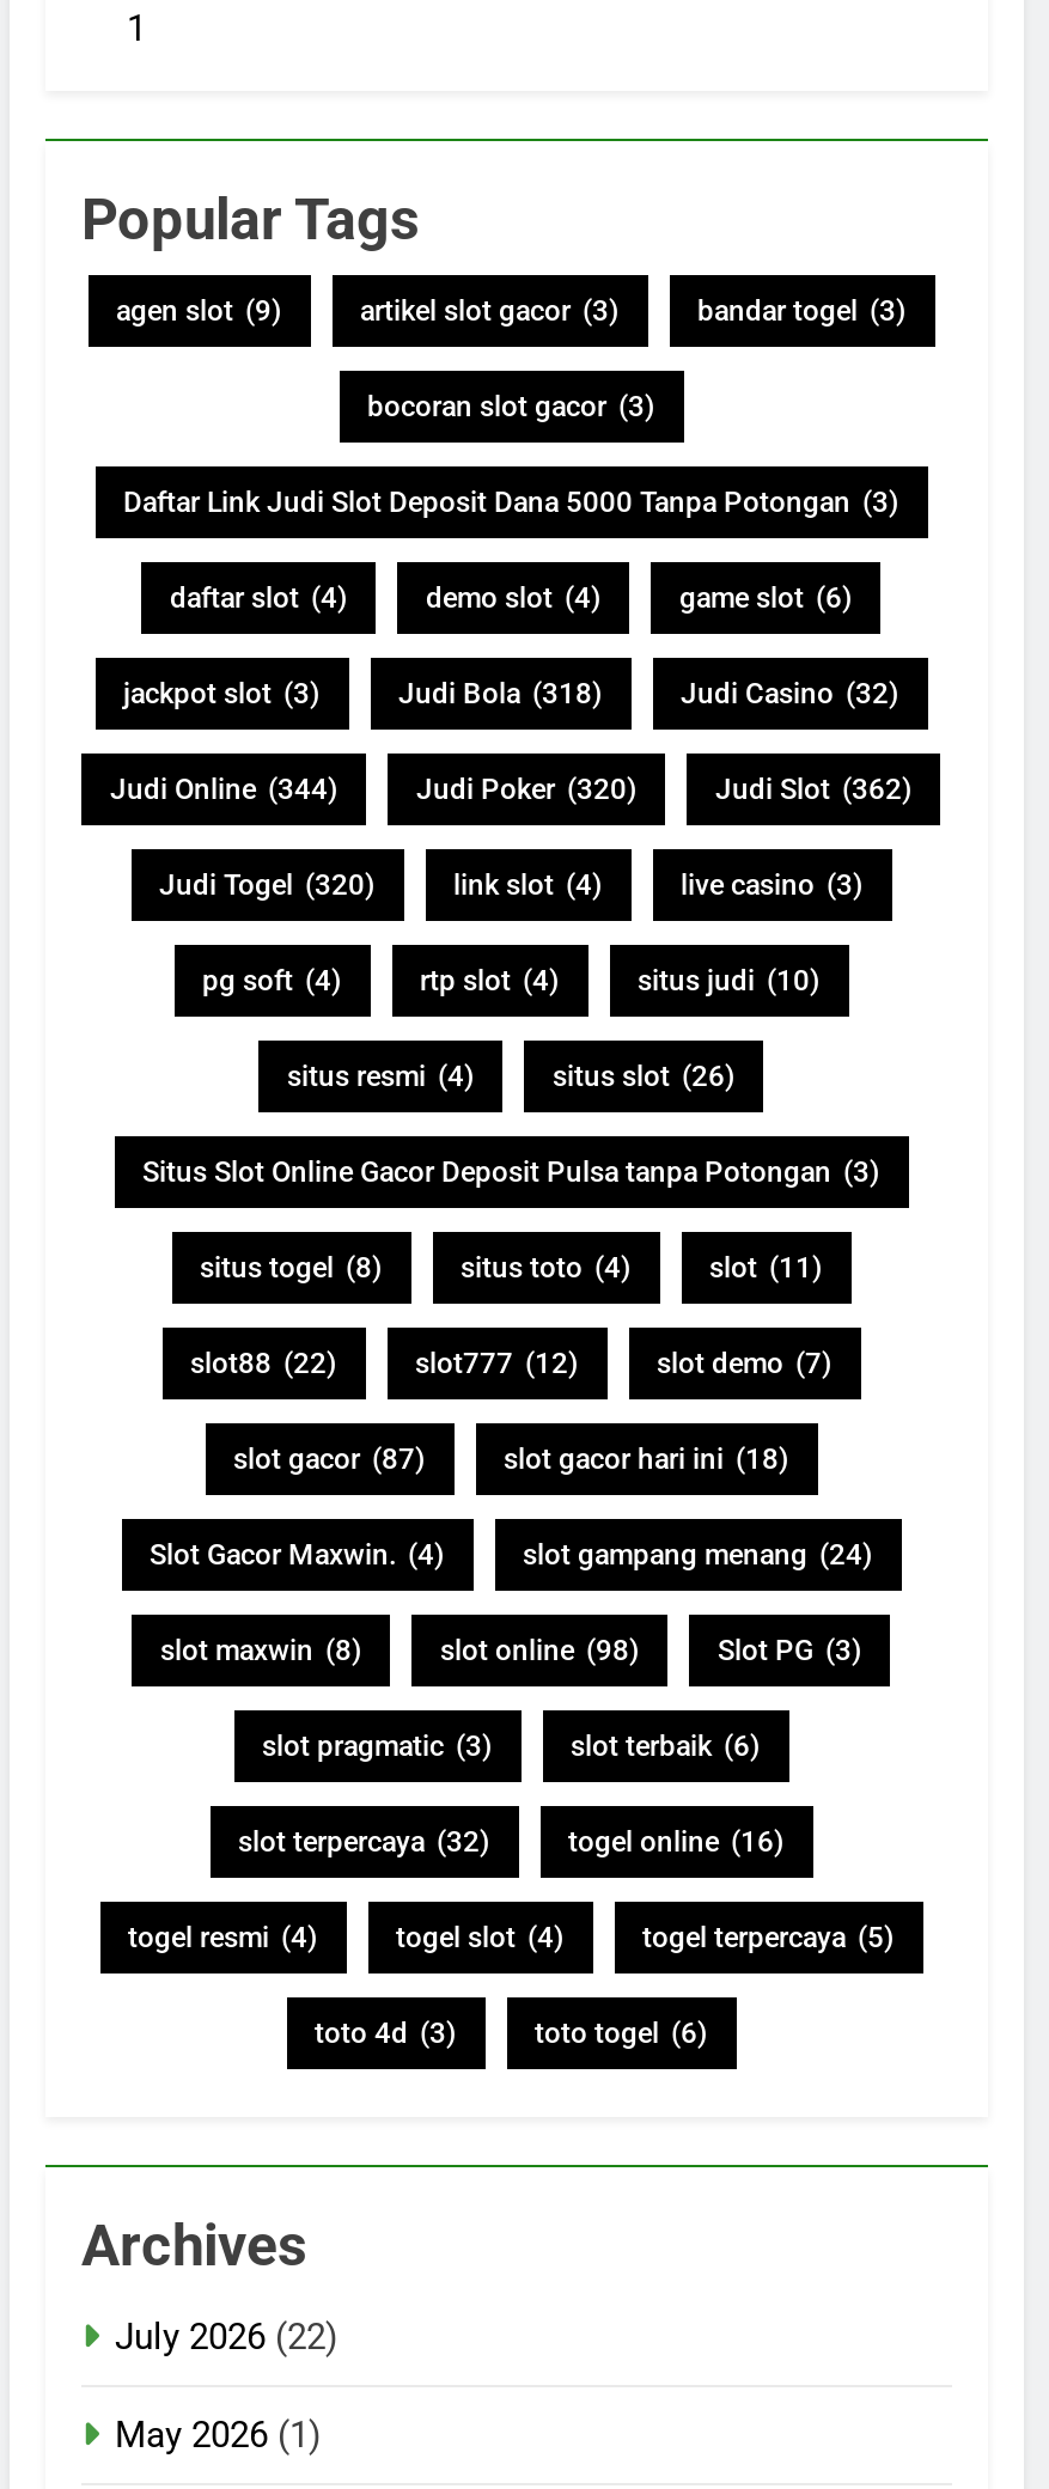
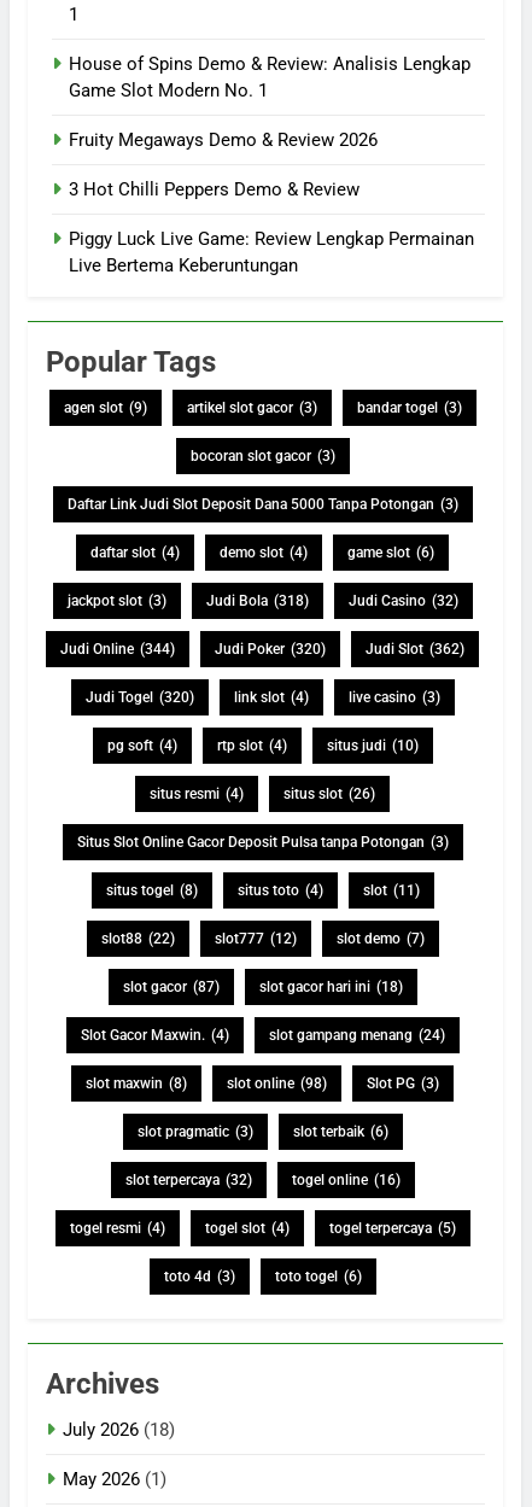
none -> [69,53,474,276] House of Spins Demo & Review: Analisis Lengkap | Game Slot Modern No. 1 | Fruity Megaways Demo & Review 2026 | 3 Hot Chilli Peppers Demo & Review | Piggy Luck Live Game: Review Lengkap Permainan | Live Bertema Keberuntungan
[115,2316,337,2359] July 2026 (22) -> [63,1419,175,1441] July 2026 (18)

